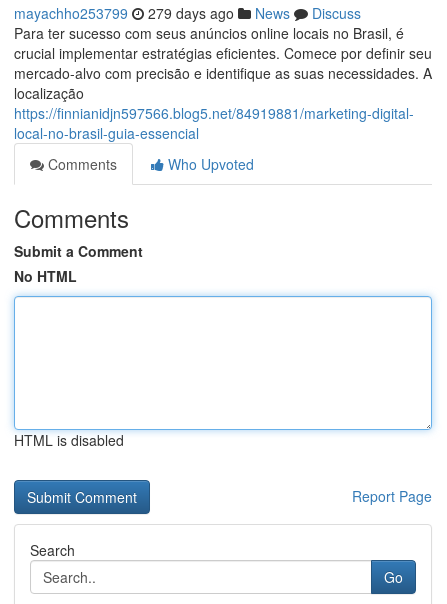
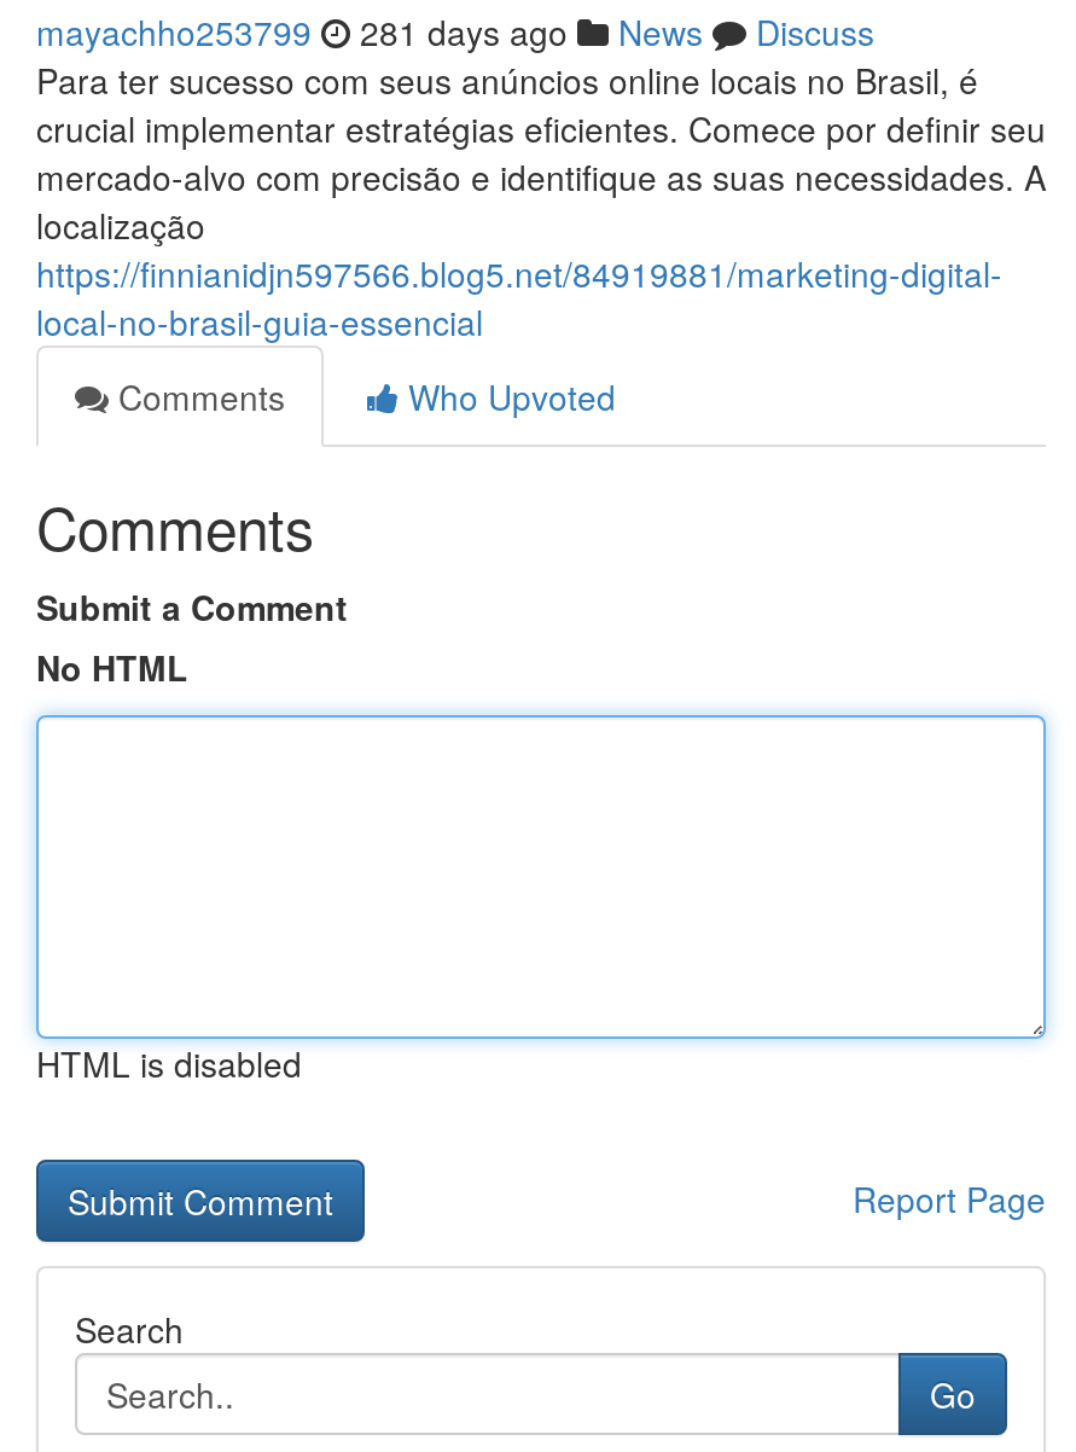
[14,3,361,23] mayachho253799 279 days ago News Discuss -> [36,7,874,56] mayachho253799 281 days ago News Discuss

